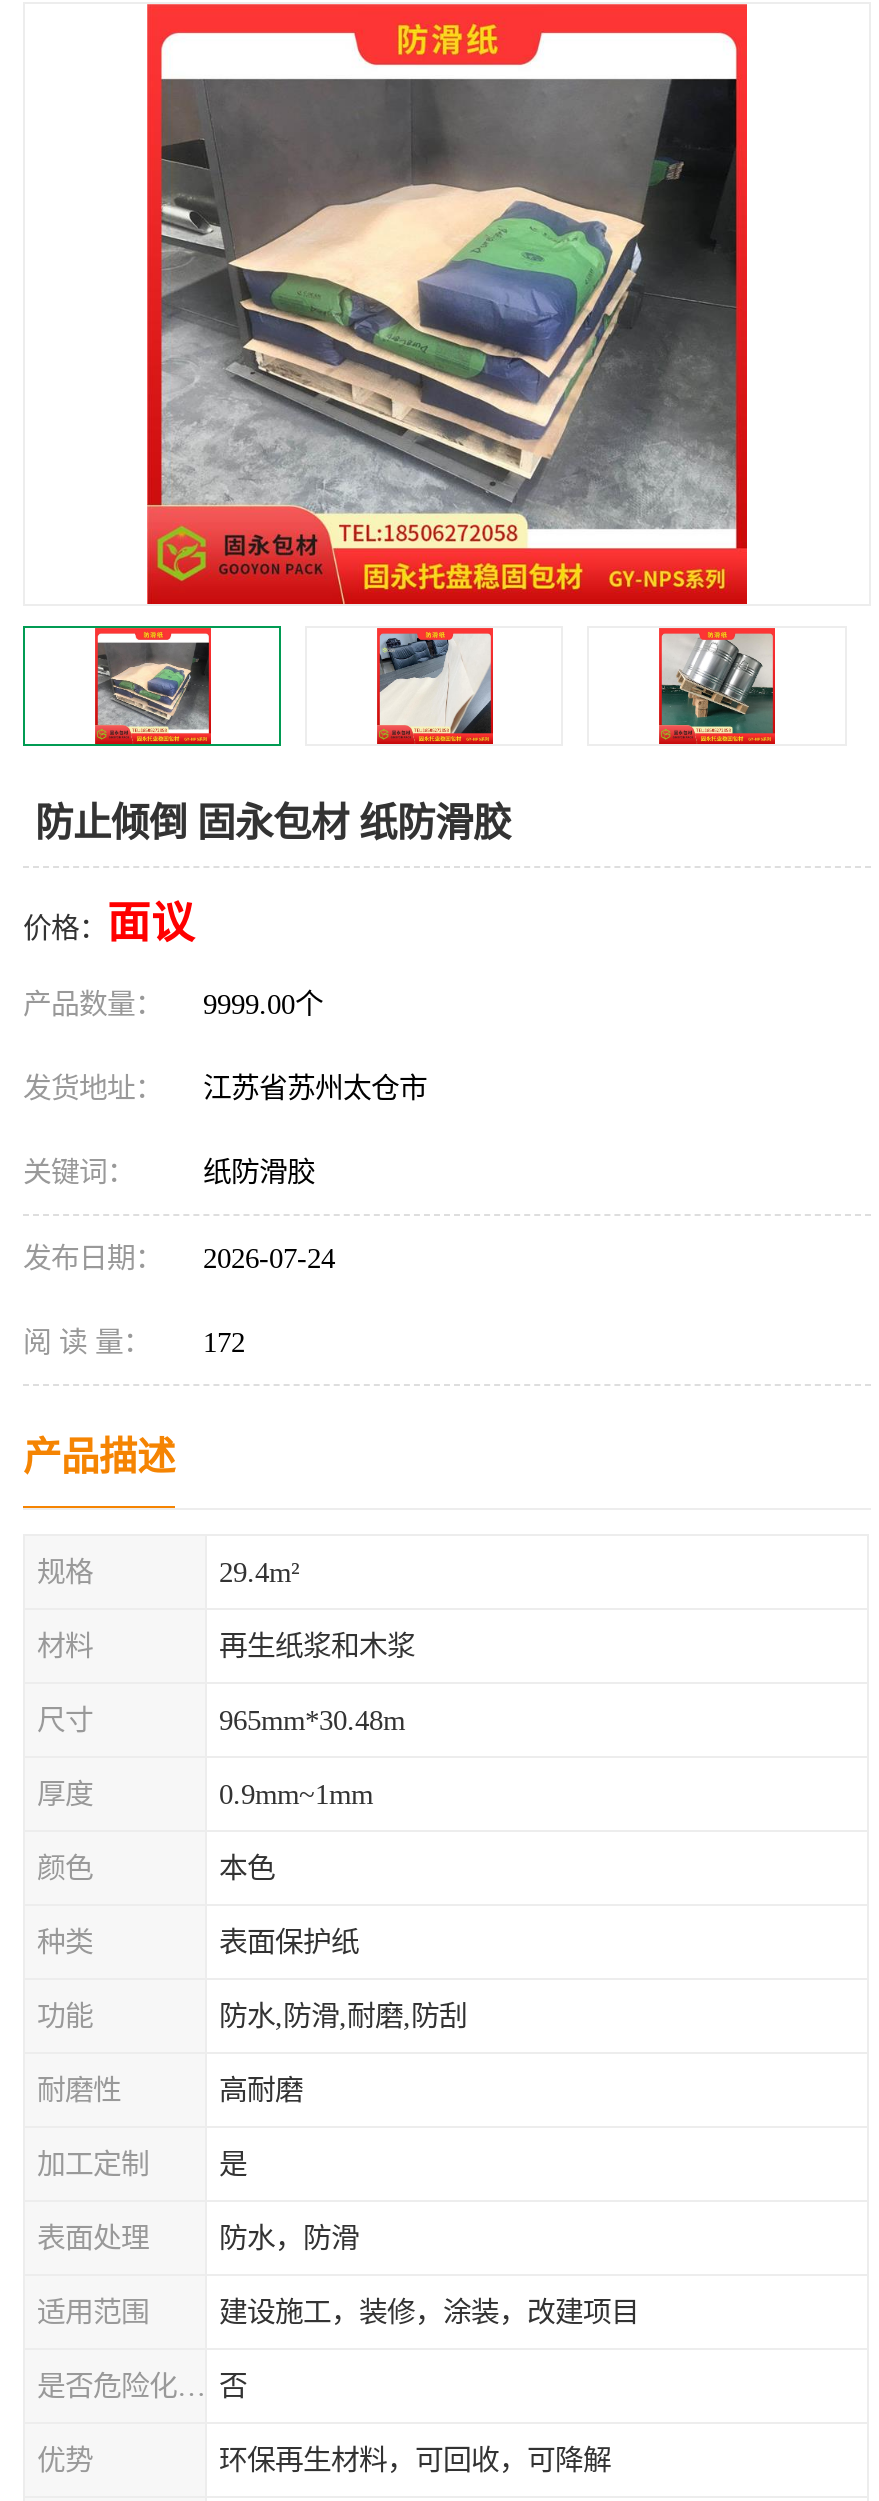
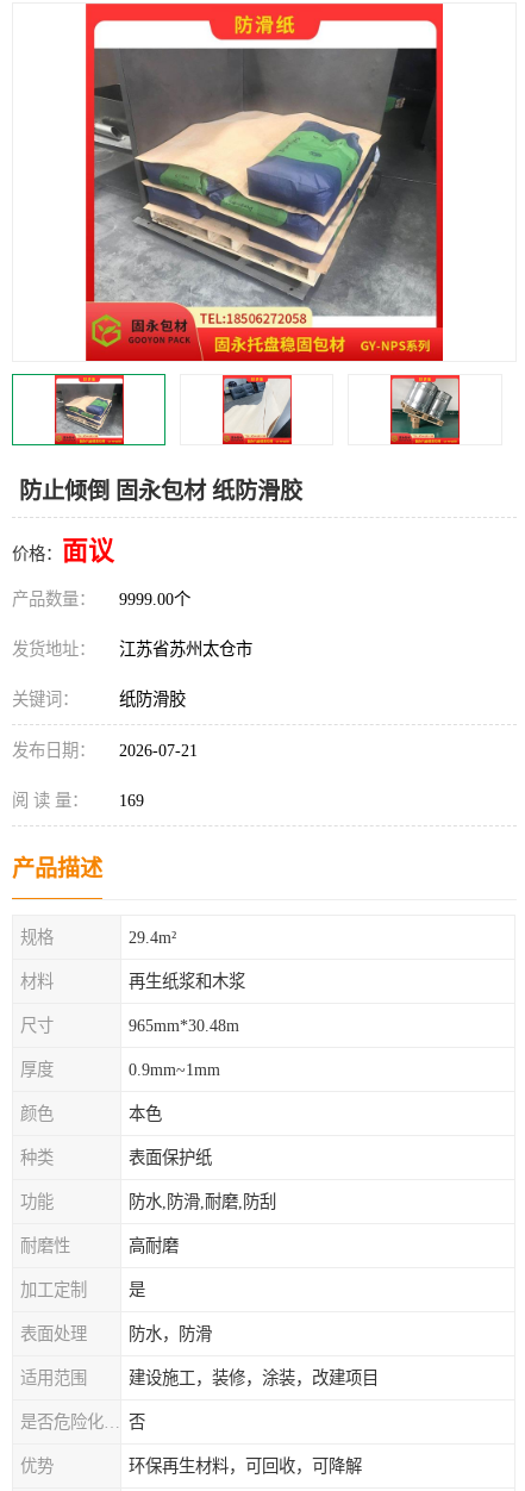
[23,1242,335,1274] 发布日期： 2026-07-24 -> [12,741,198,760] 发布日期： 2026-07-21
[23,1326,245,1358] 阅 读 量： 172 -> [12,791,144,810] 阅 读 量： 169

